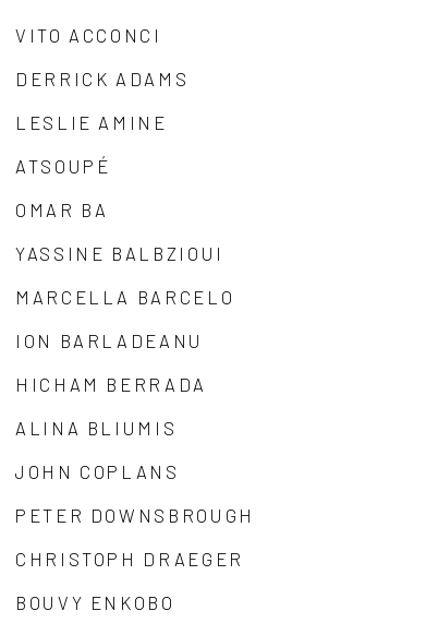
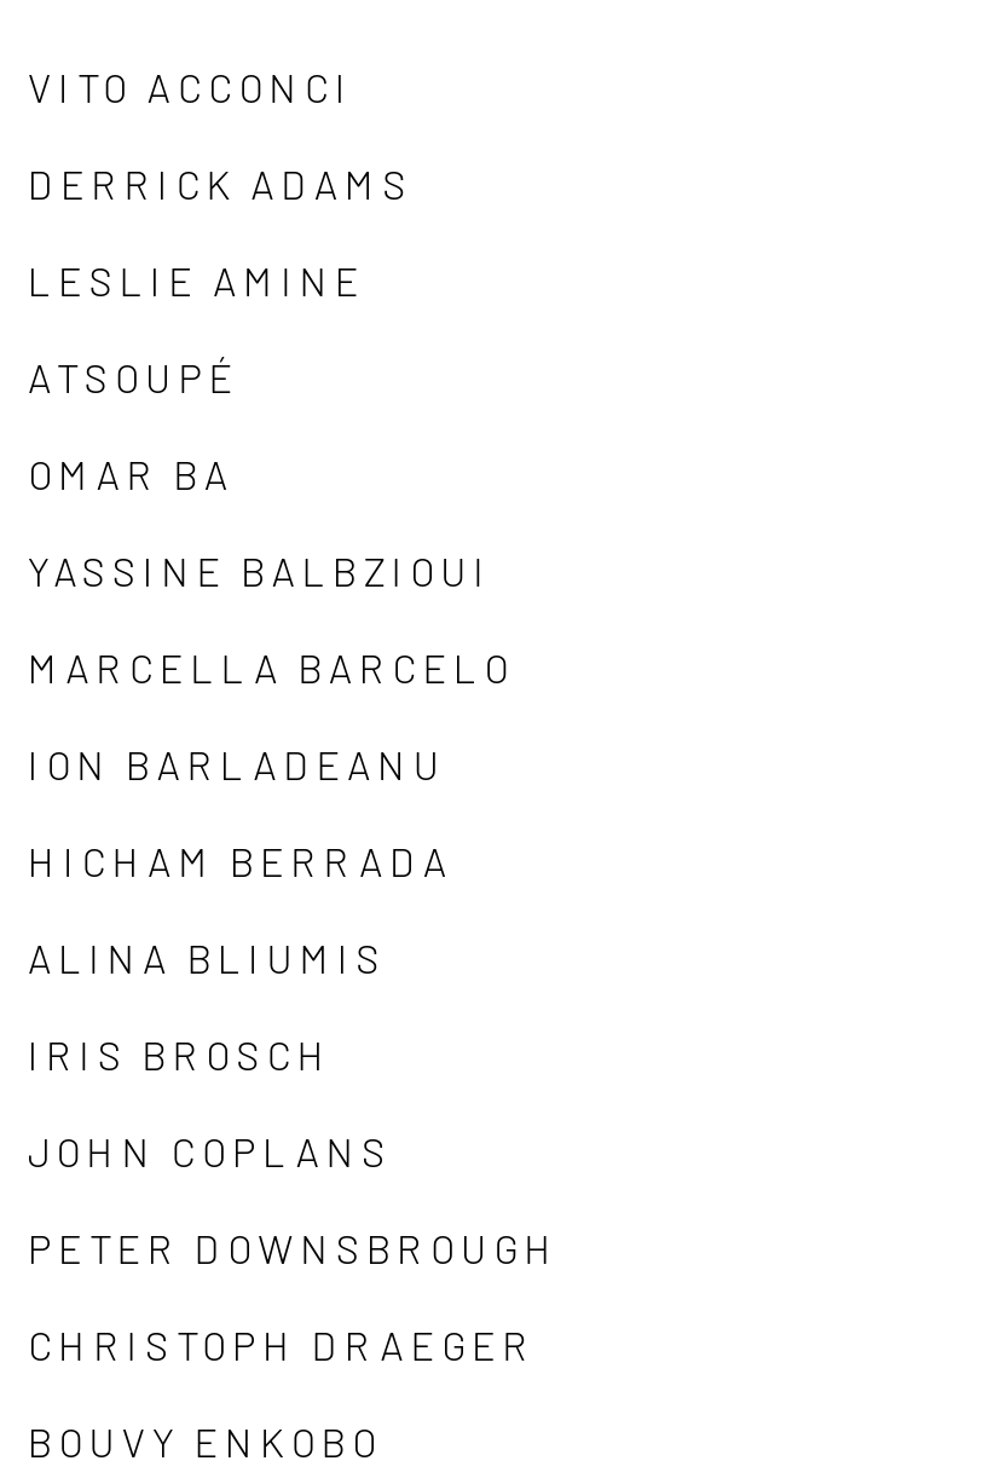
none -> [28,1028,333,1076] IRIS BROSCH

